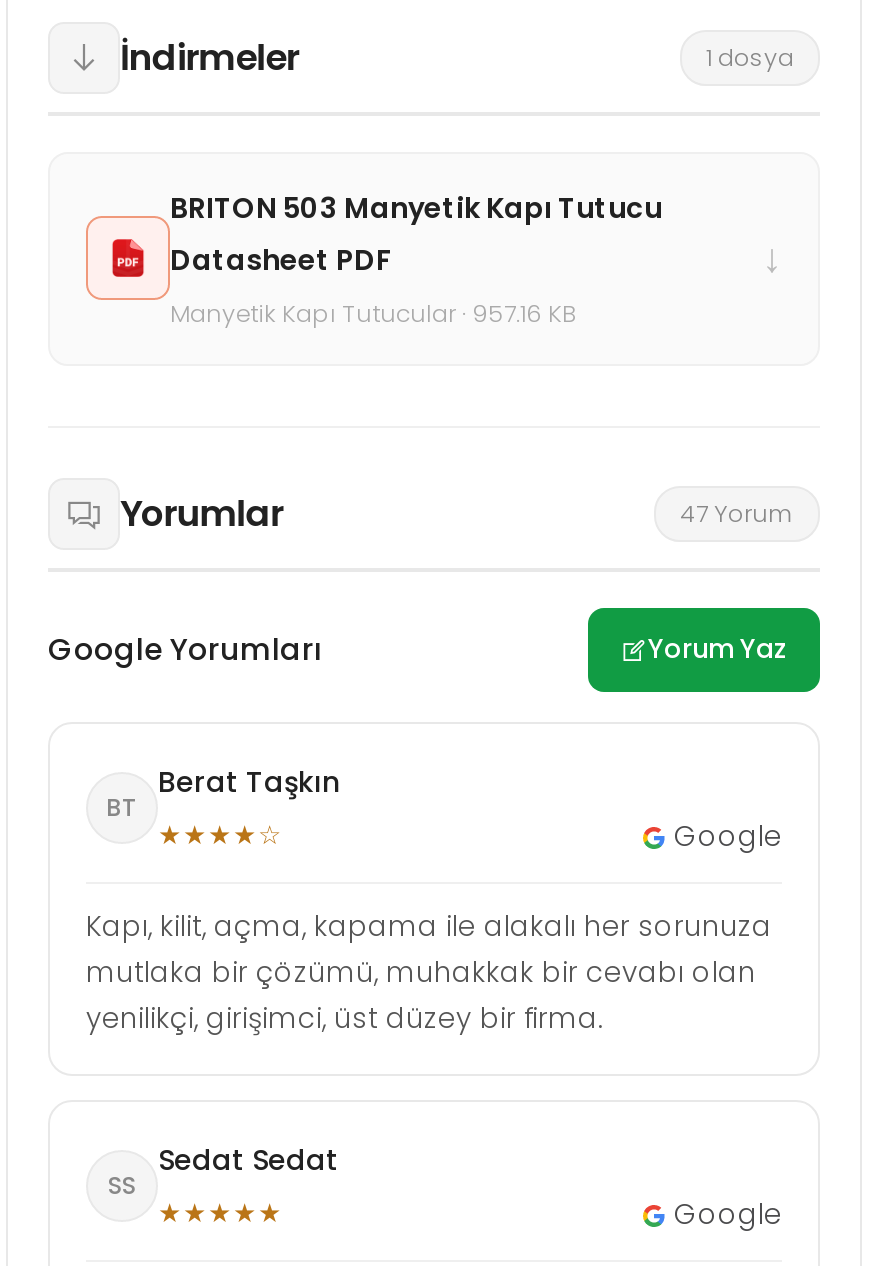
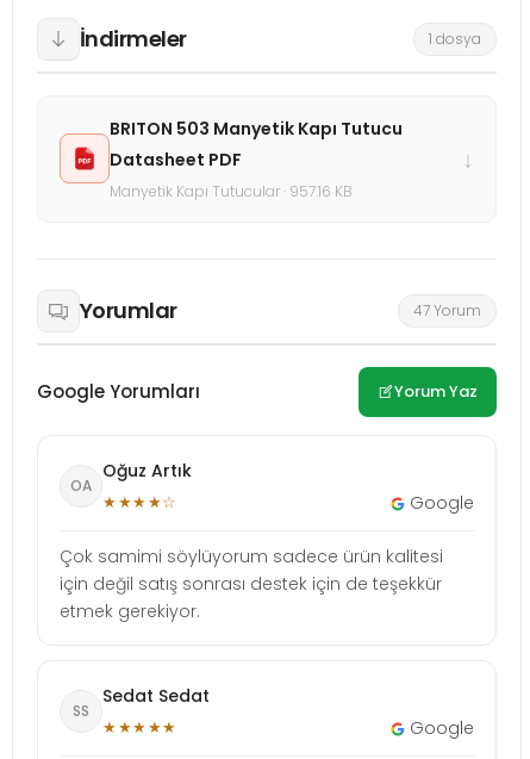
[158,761,340,801] Berat Taşkın -> [102,458,192,482] Oğuz Artık
[106,790,138,824] BT -> [70,475,92,496] OA
[86,905,772,1037] Kapı, kilit, açma, kapama ile alakalı her sorunuza | mutlaka bir çözümü, muhakkak bir cevabı olan | yenilikçi, girişimci, üst düzey bir firma. -> [60,544,443,623] Çok samimi söylüyorum sadece ürün kalitesi | için değil satış sonrası destek için de teşekkür | etmek gerekiyor.

